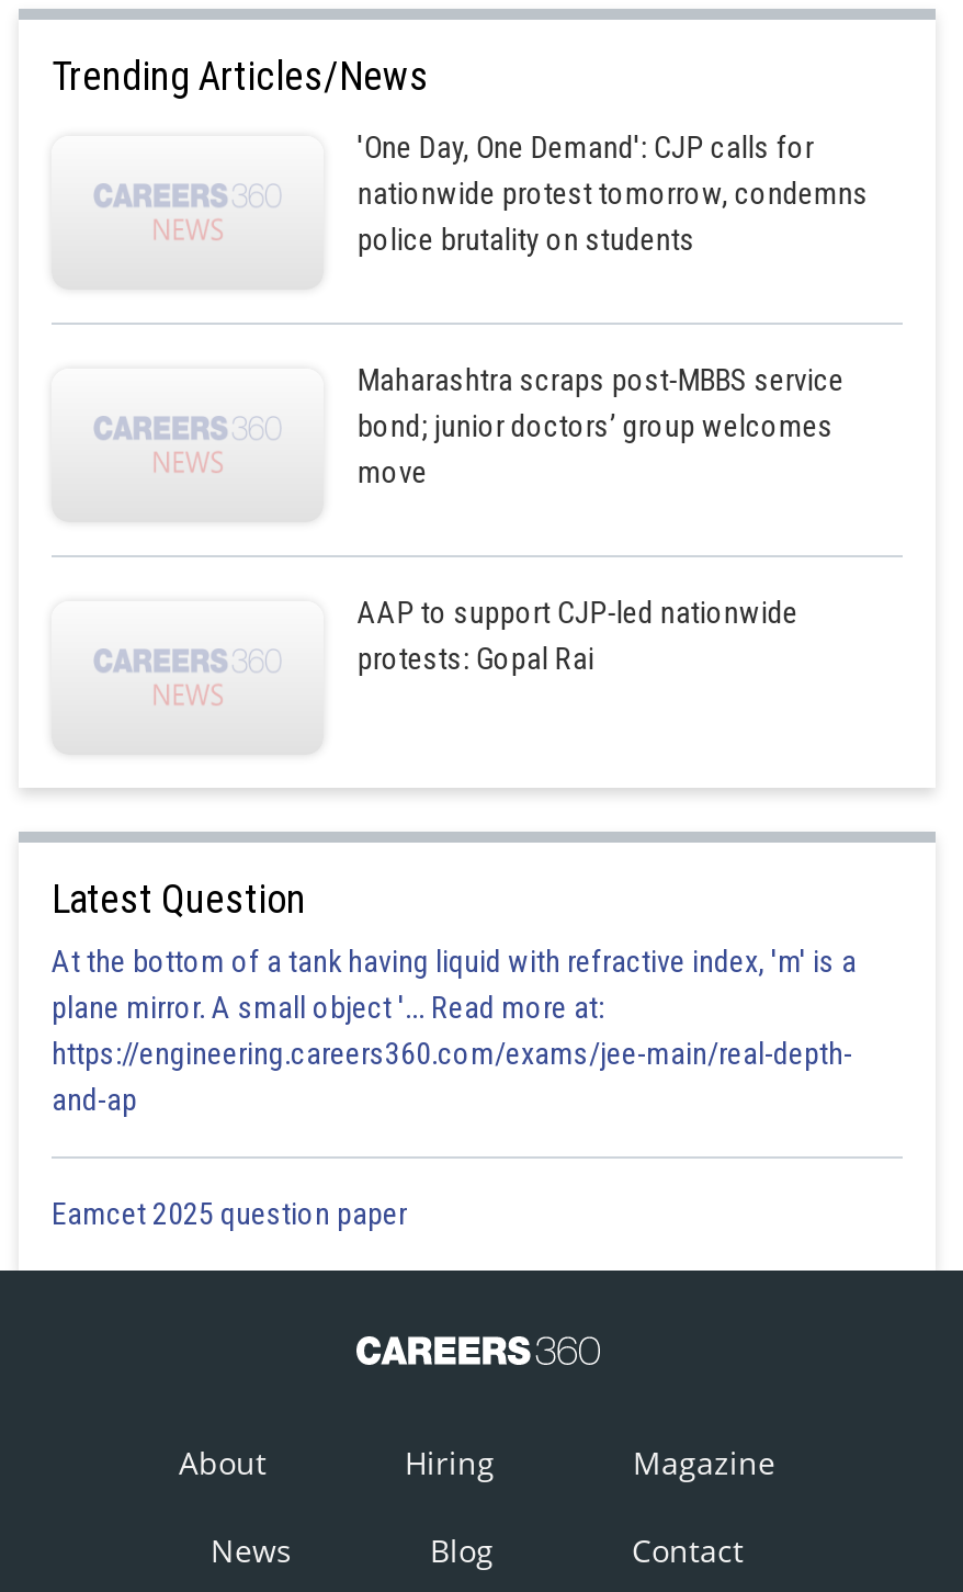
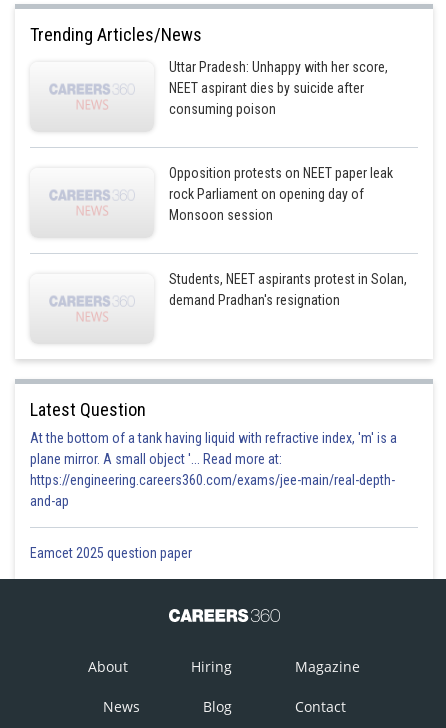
[357,129,868,257] 'One Day, One Demand': CJP calls for | nationwide protest tomorrow, condemns | police brutality on students -> [169,59,388,117] Uttar Pradesh: Unhappy with her score, | NEET aspirant dies by suicide after | consuming poison
[357,362,844,489] Maharashtra scraps post-MBBS service | bond; junior doctors’ group welcomes | move -> [169,165,393,223] Opposition protests on NEET paper leak | rock Parliament on opening day of | Monsoon session
[357,595,798,676] AAP to support CJP-led nationwide | protests: Gopal Rai -> [169,271,407,308] Students, NEET aspirants protest in Solan, | demand Pradhan's resignation

